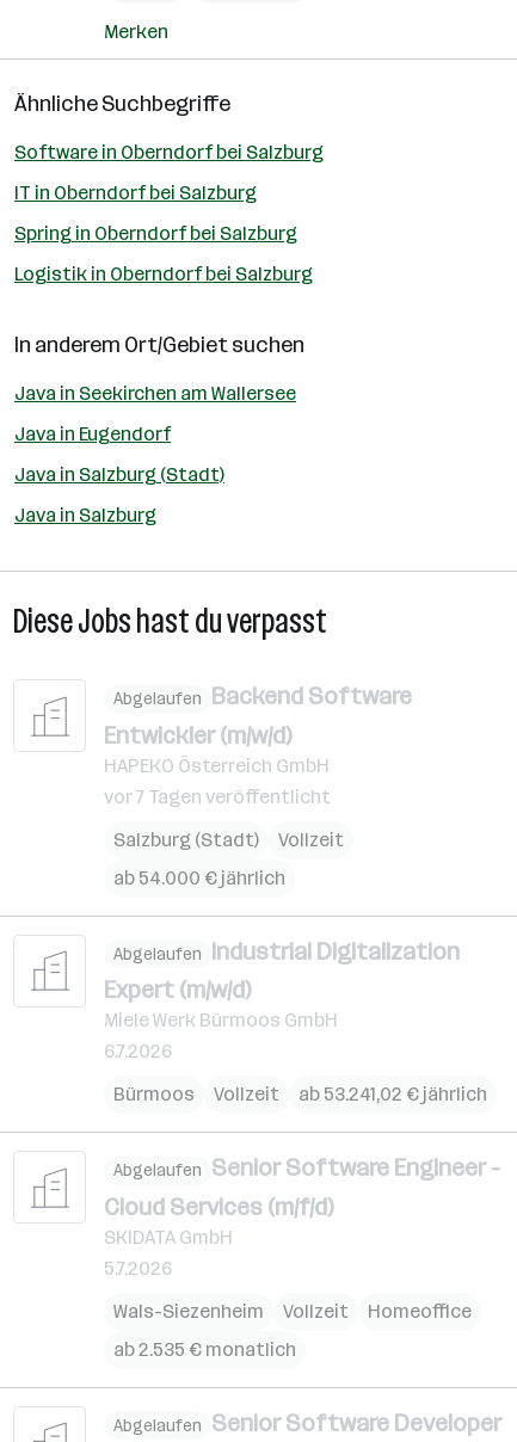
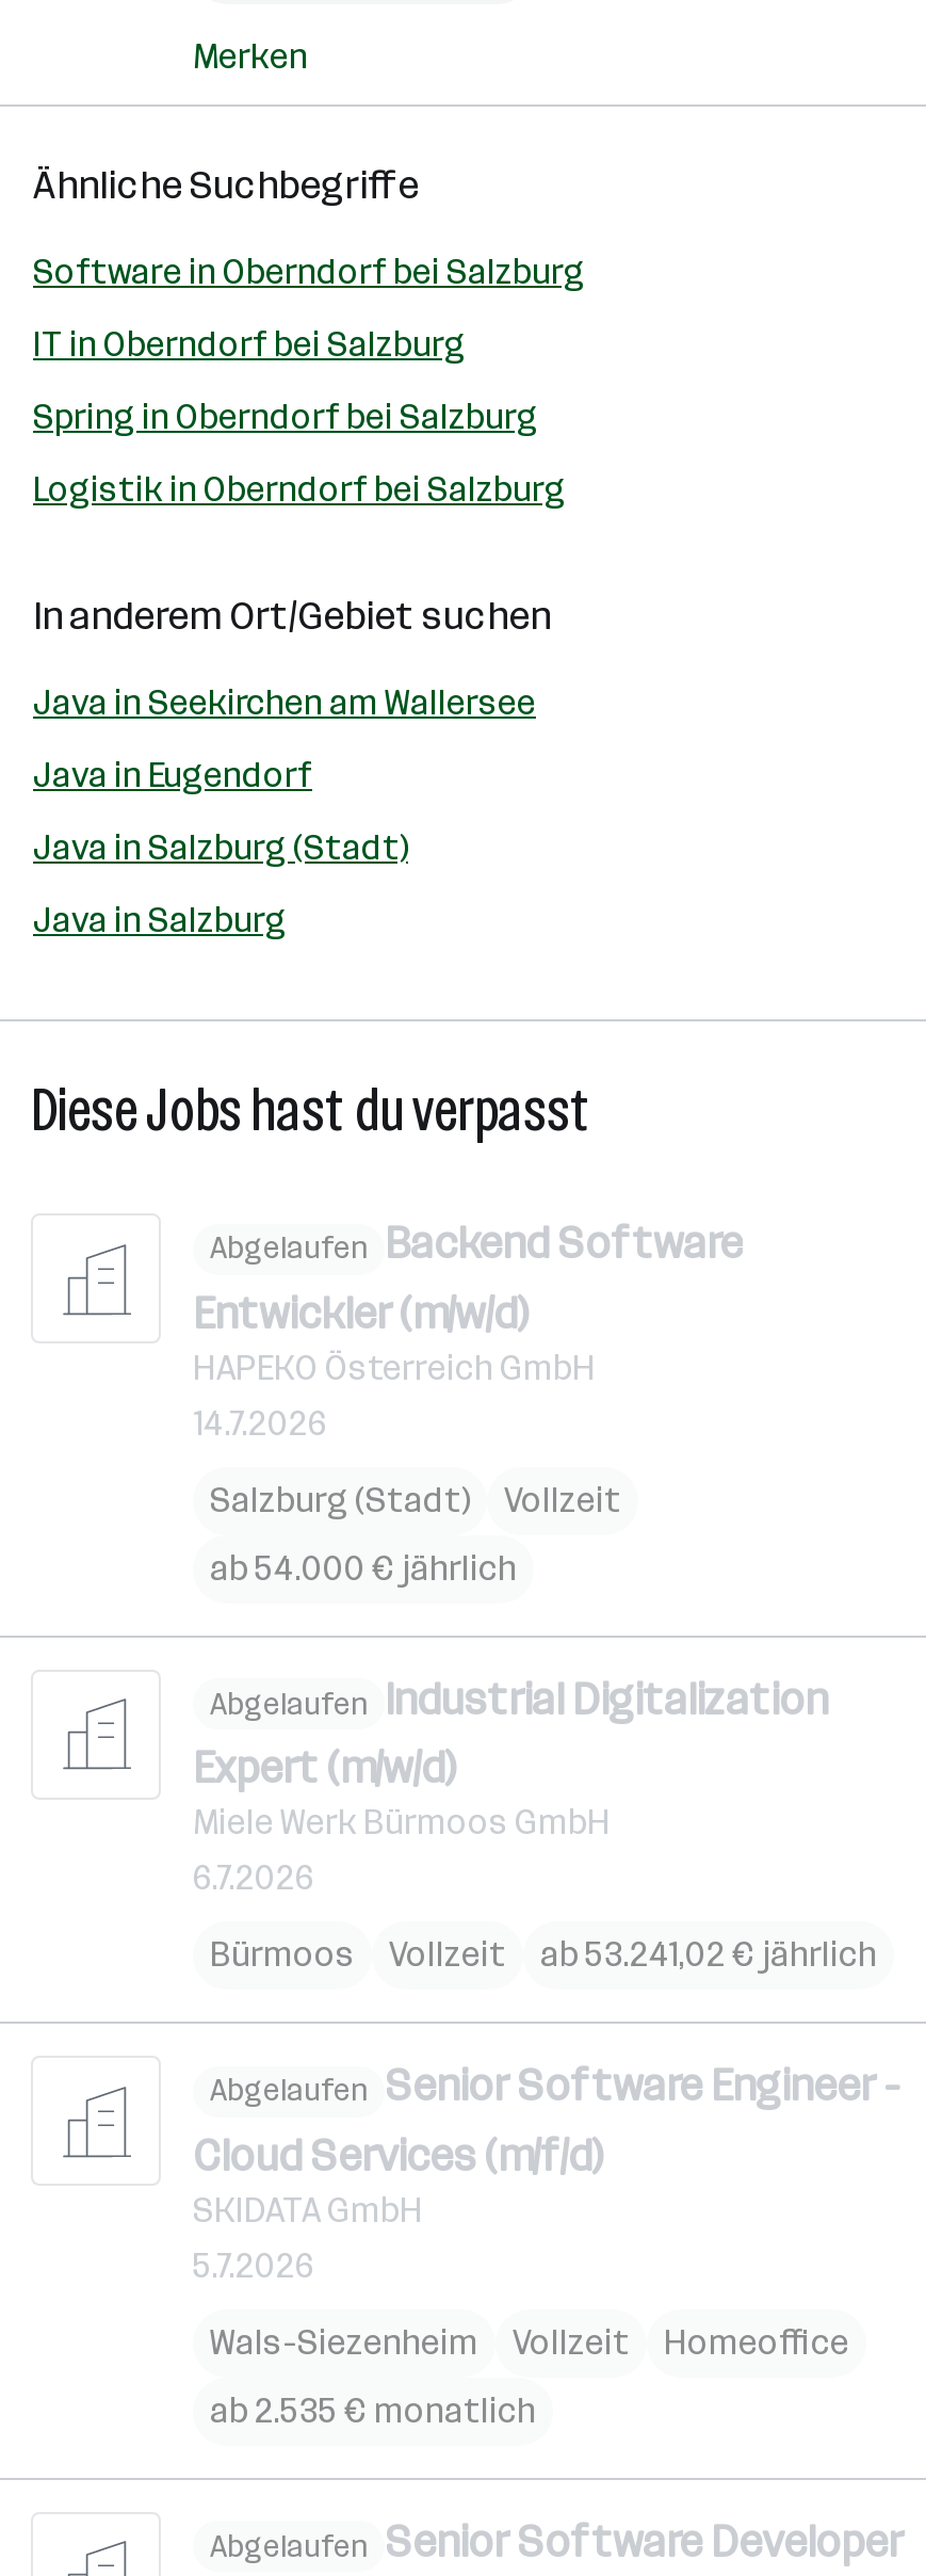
[104,785,331,808] vor 7 Tagen veröffentlicht -> [193,1402,327,1443] 14.7.2026

